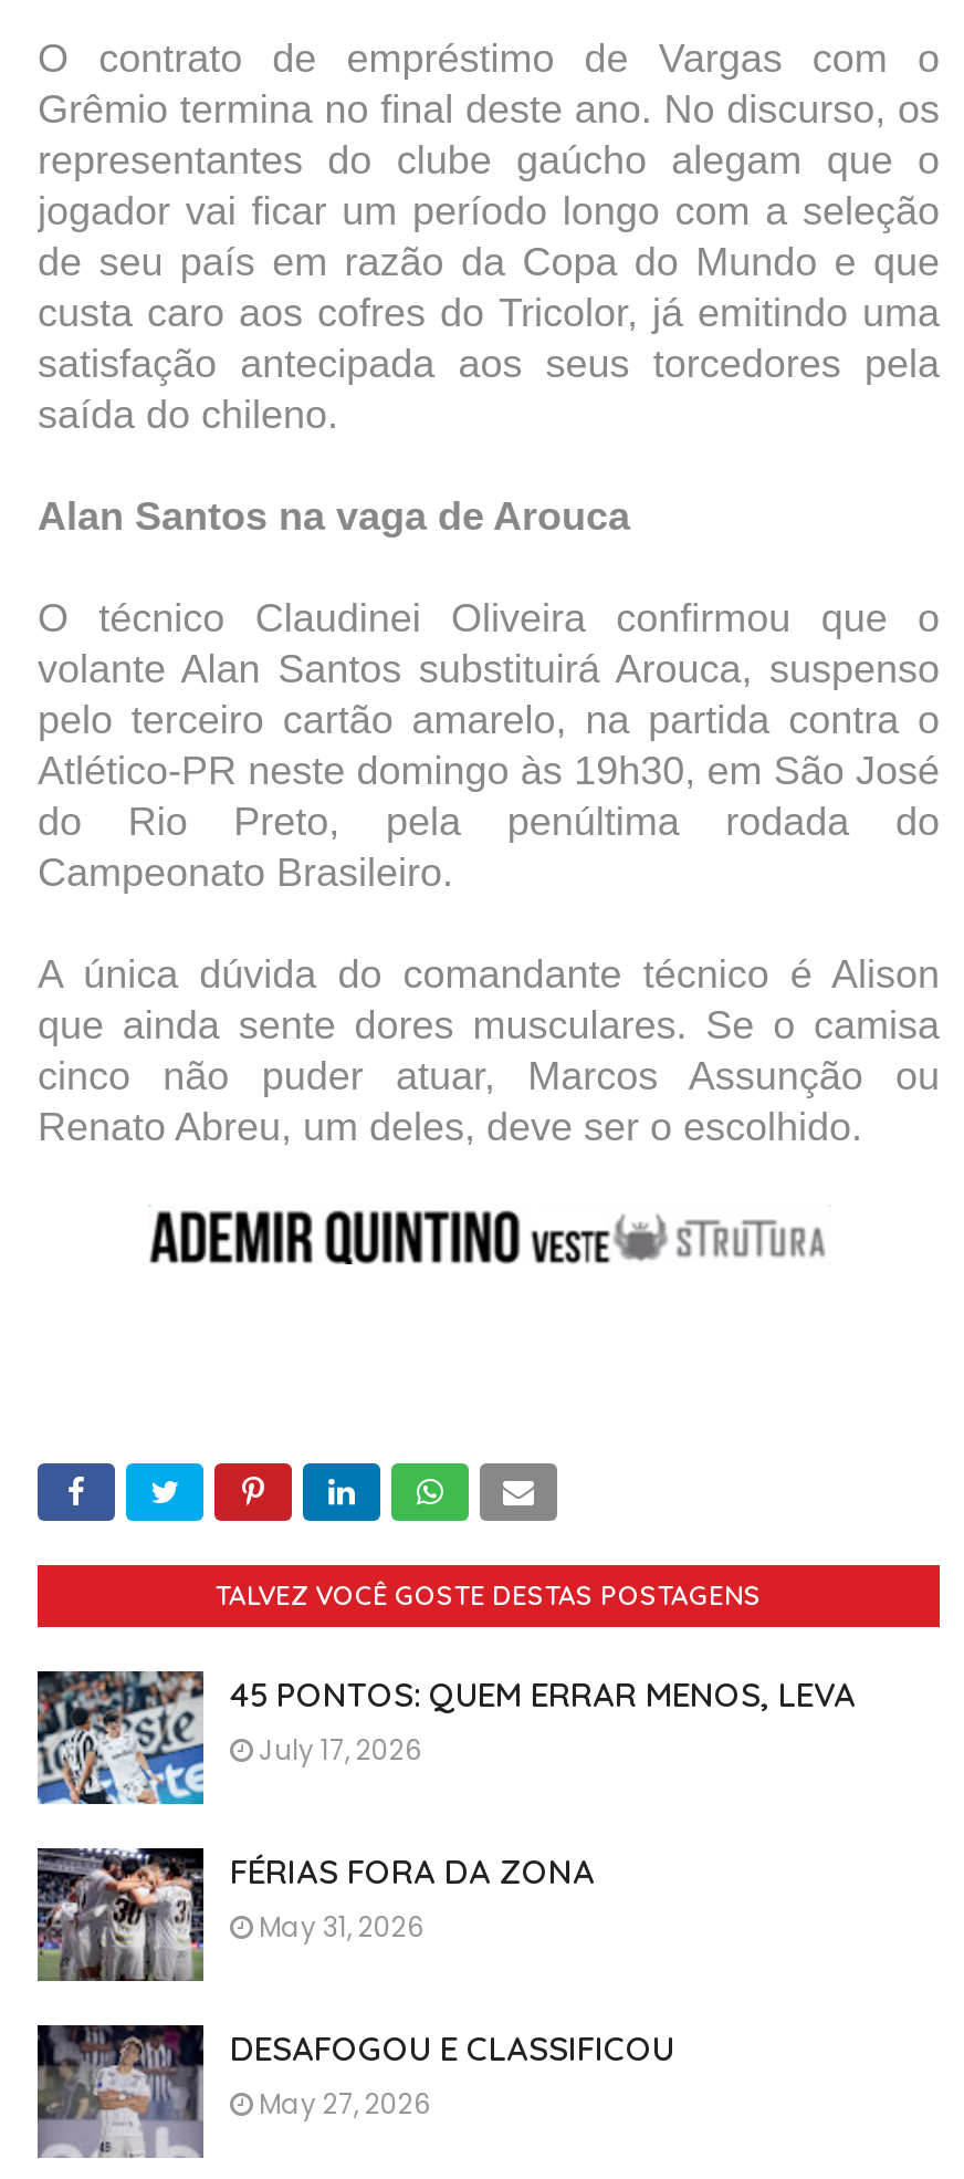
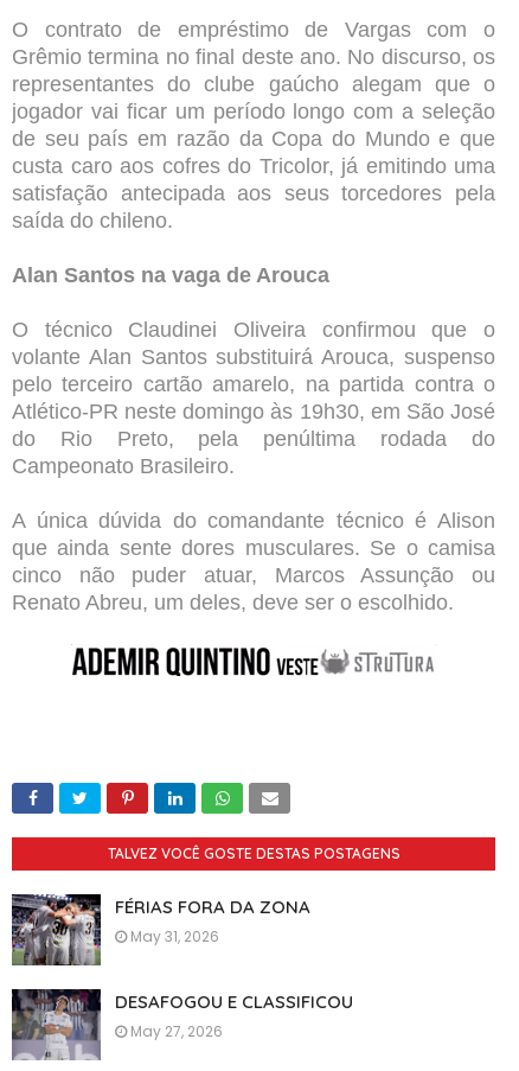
[35,1669,856,1806] [image] | 45 PONTOS: QUEM ERRAR MENOS, LEVA | July 17, 2026 -> none

